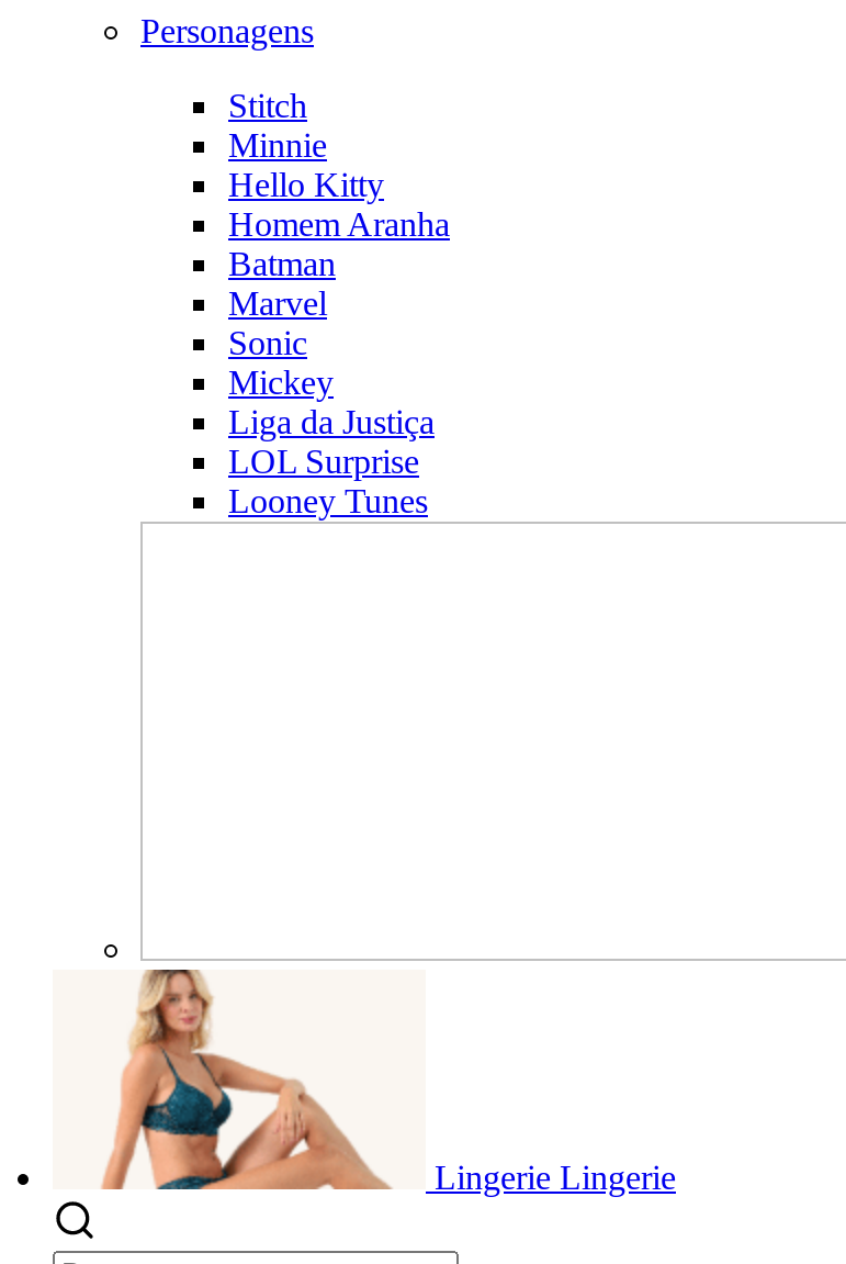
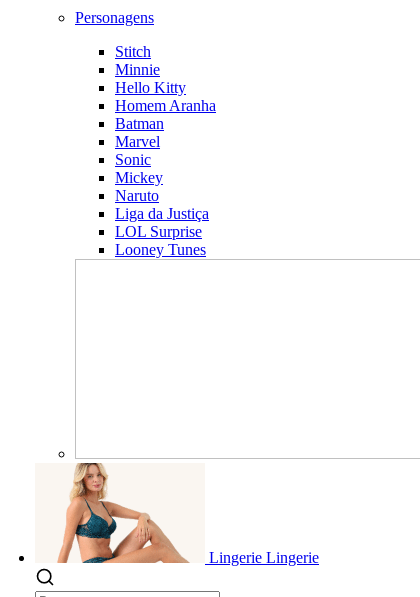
none -> [115,187,159,204] Naruto

